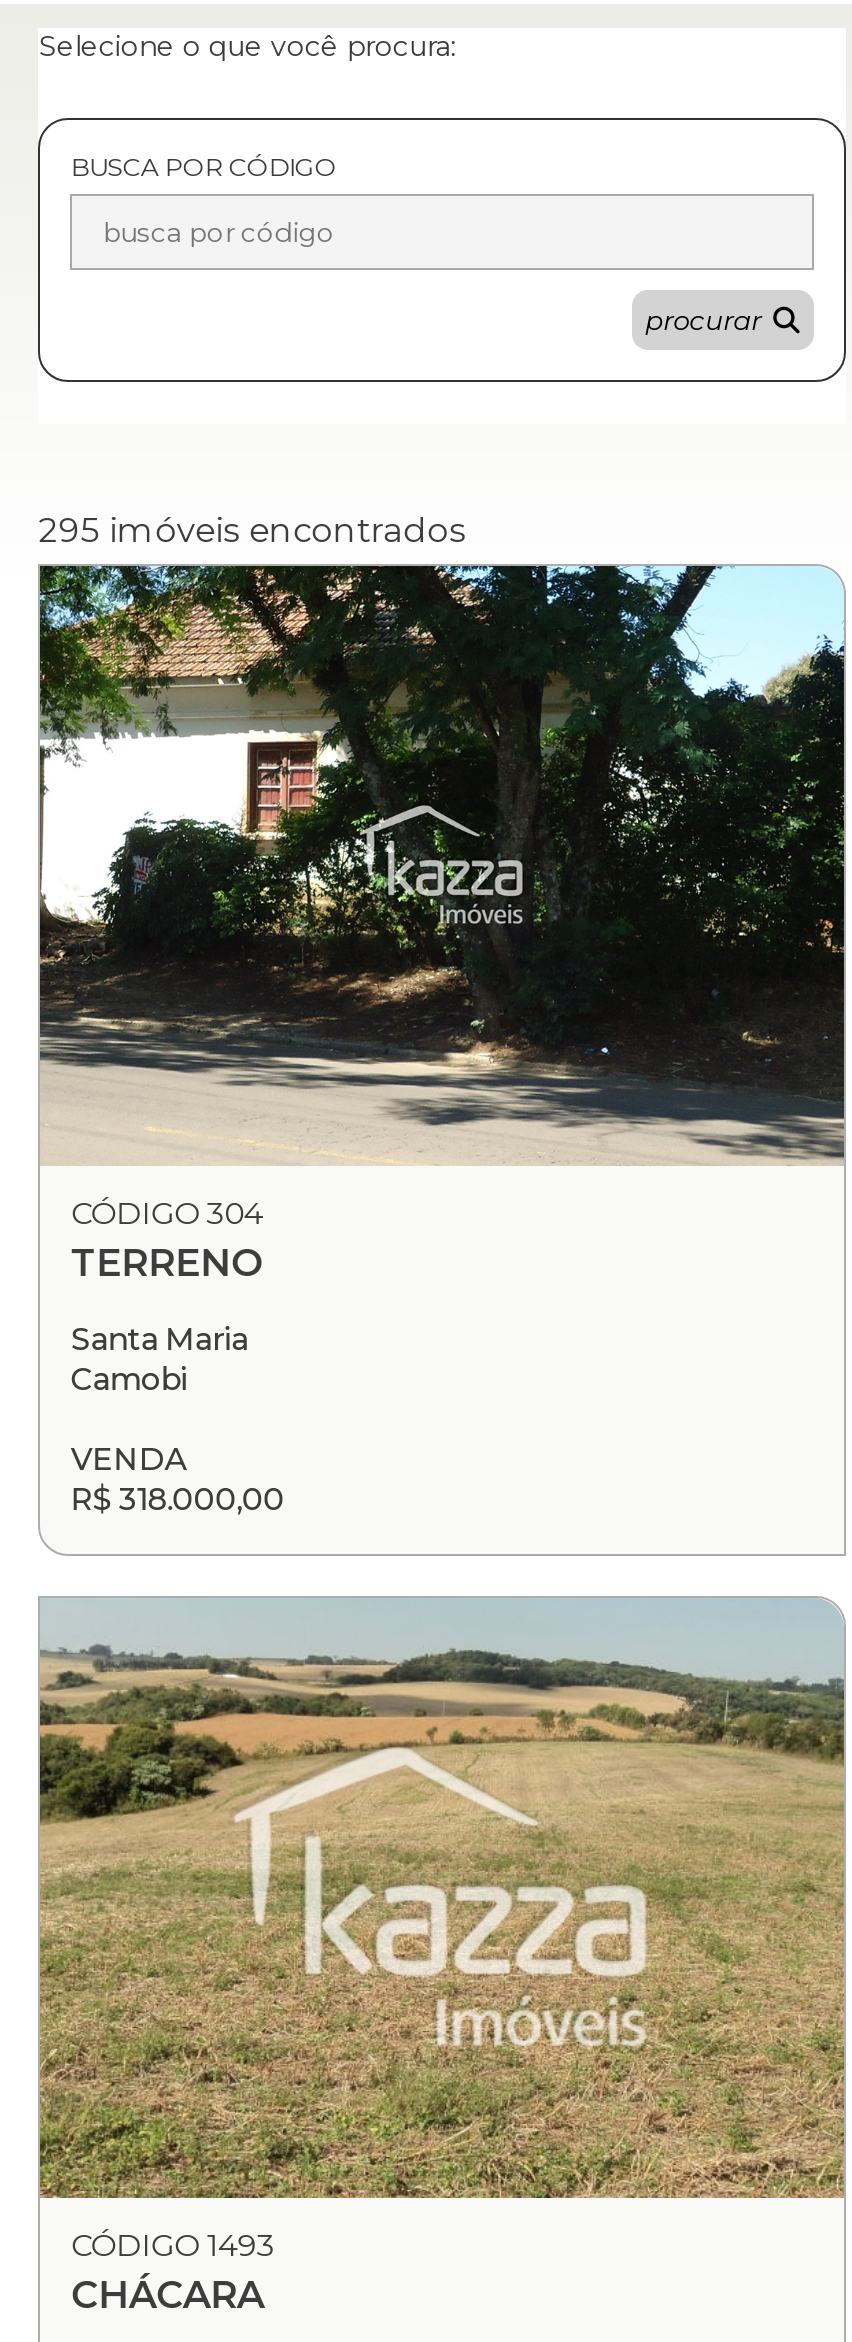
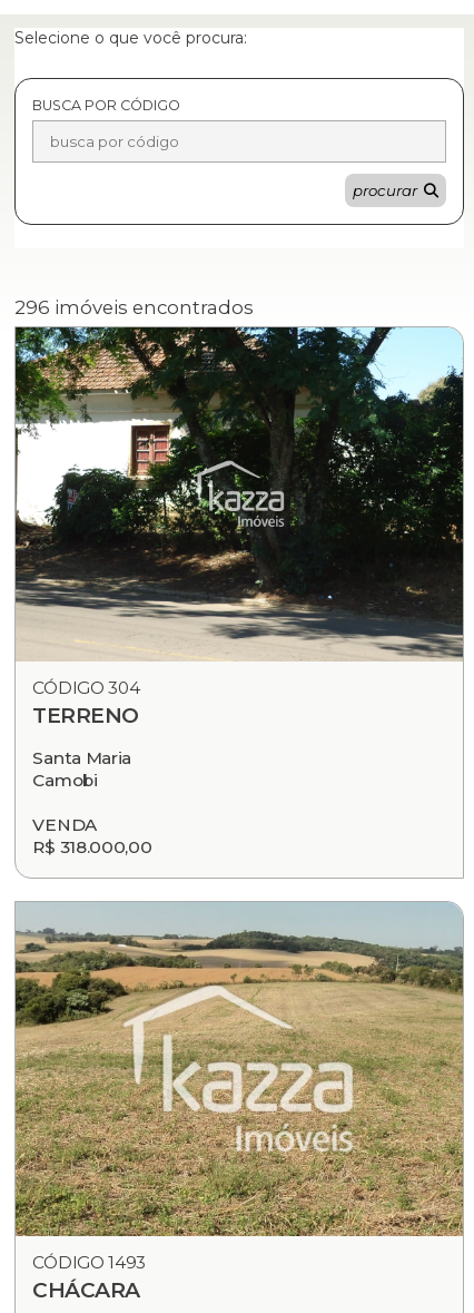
[39,509,467,549] 295 imóveis encontrados -> [15,296,254,318] 296 imóveis encontrados

